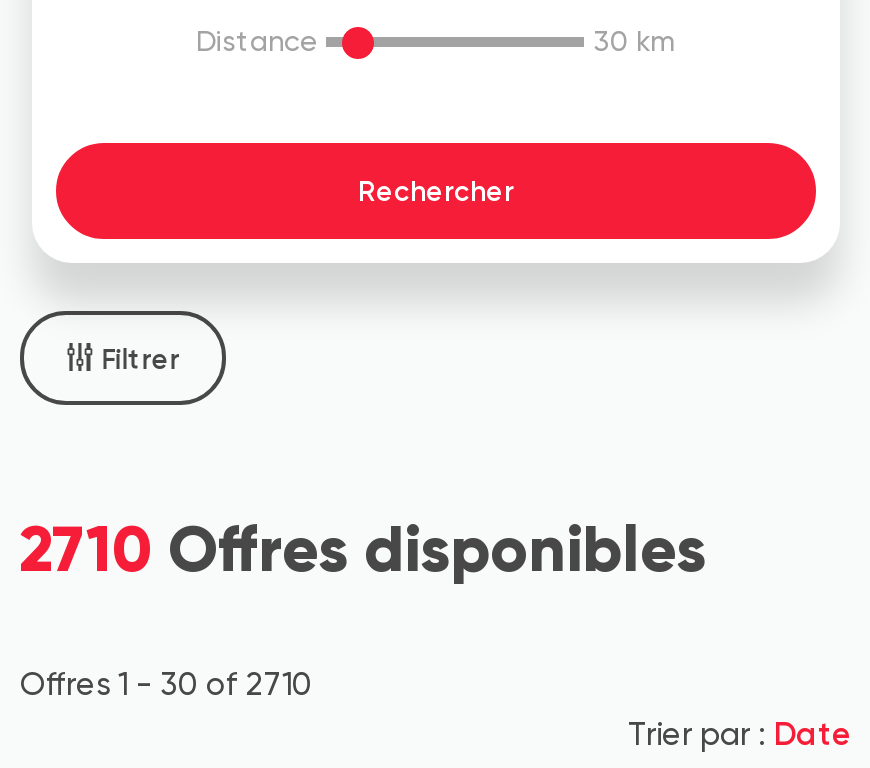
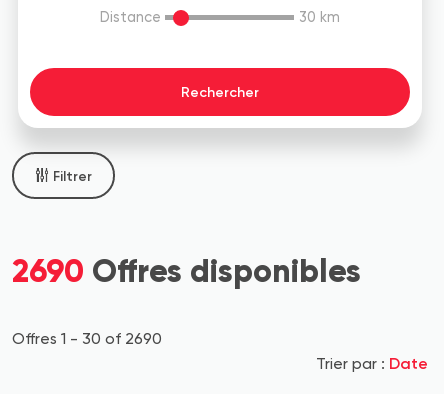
[20,510,706,590] 2710 Offres disponibles -> [12,251,361,291] 2690 Offres disponibles
[20,666,312,704] Offres 1 - 30 of 2710 -> [12,329,162,348] Offres 1 - 30 of 2690

